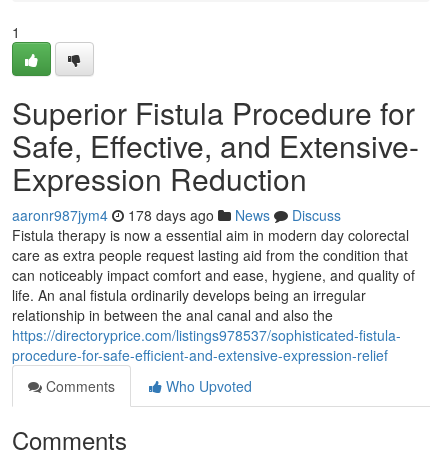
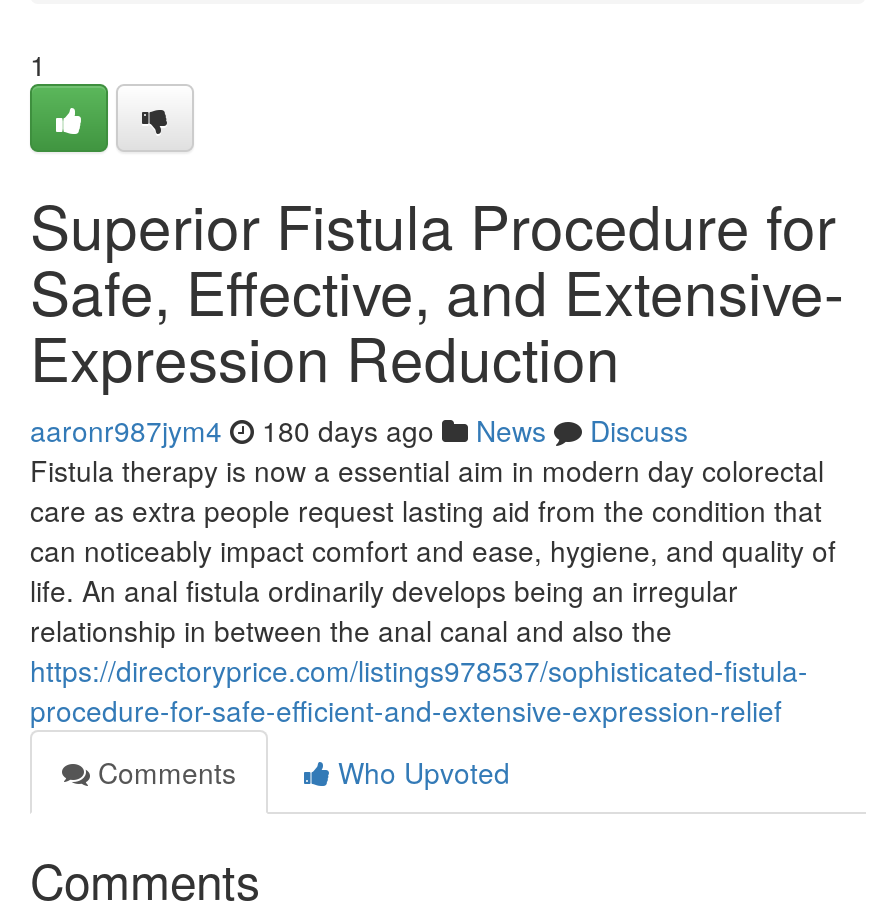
[12,205,341,225] aaronr987jym4 178 days ago News Discuss -> [30,410,688,450] aaronr987jym4 180 days ago News Discuss

